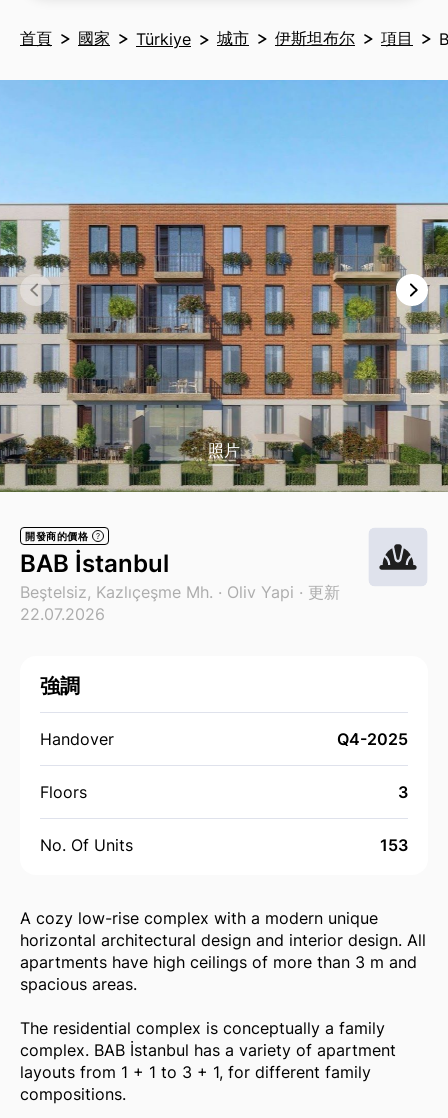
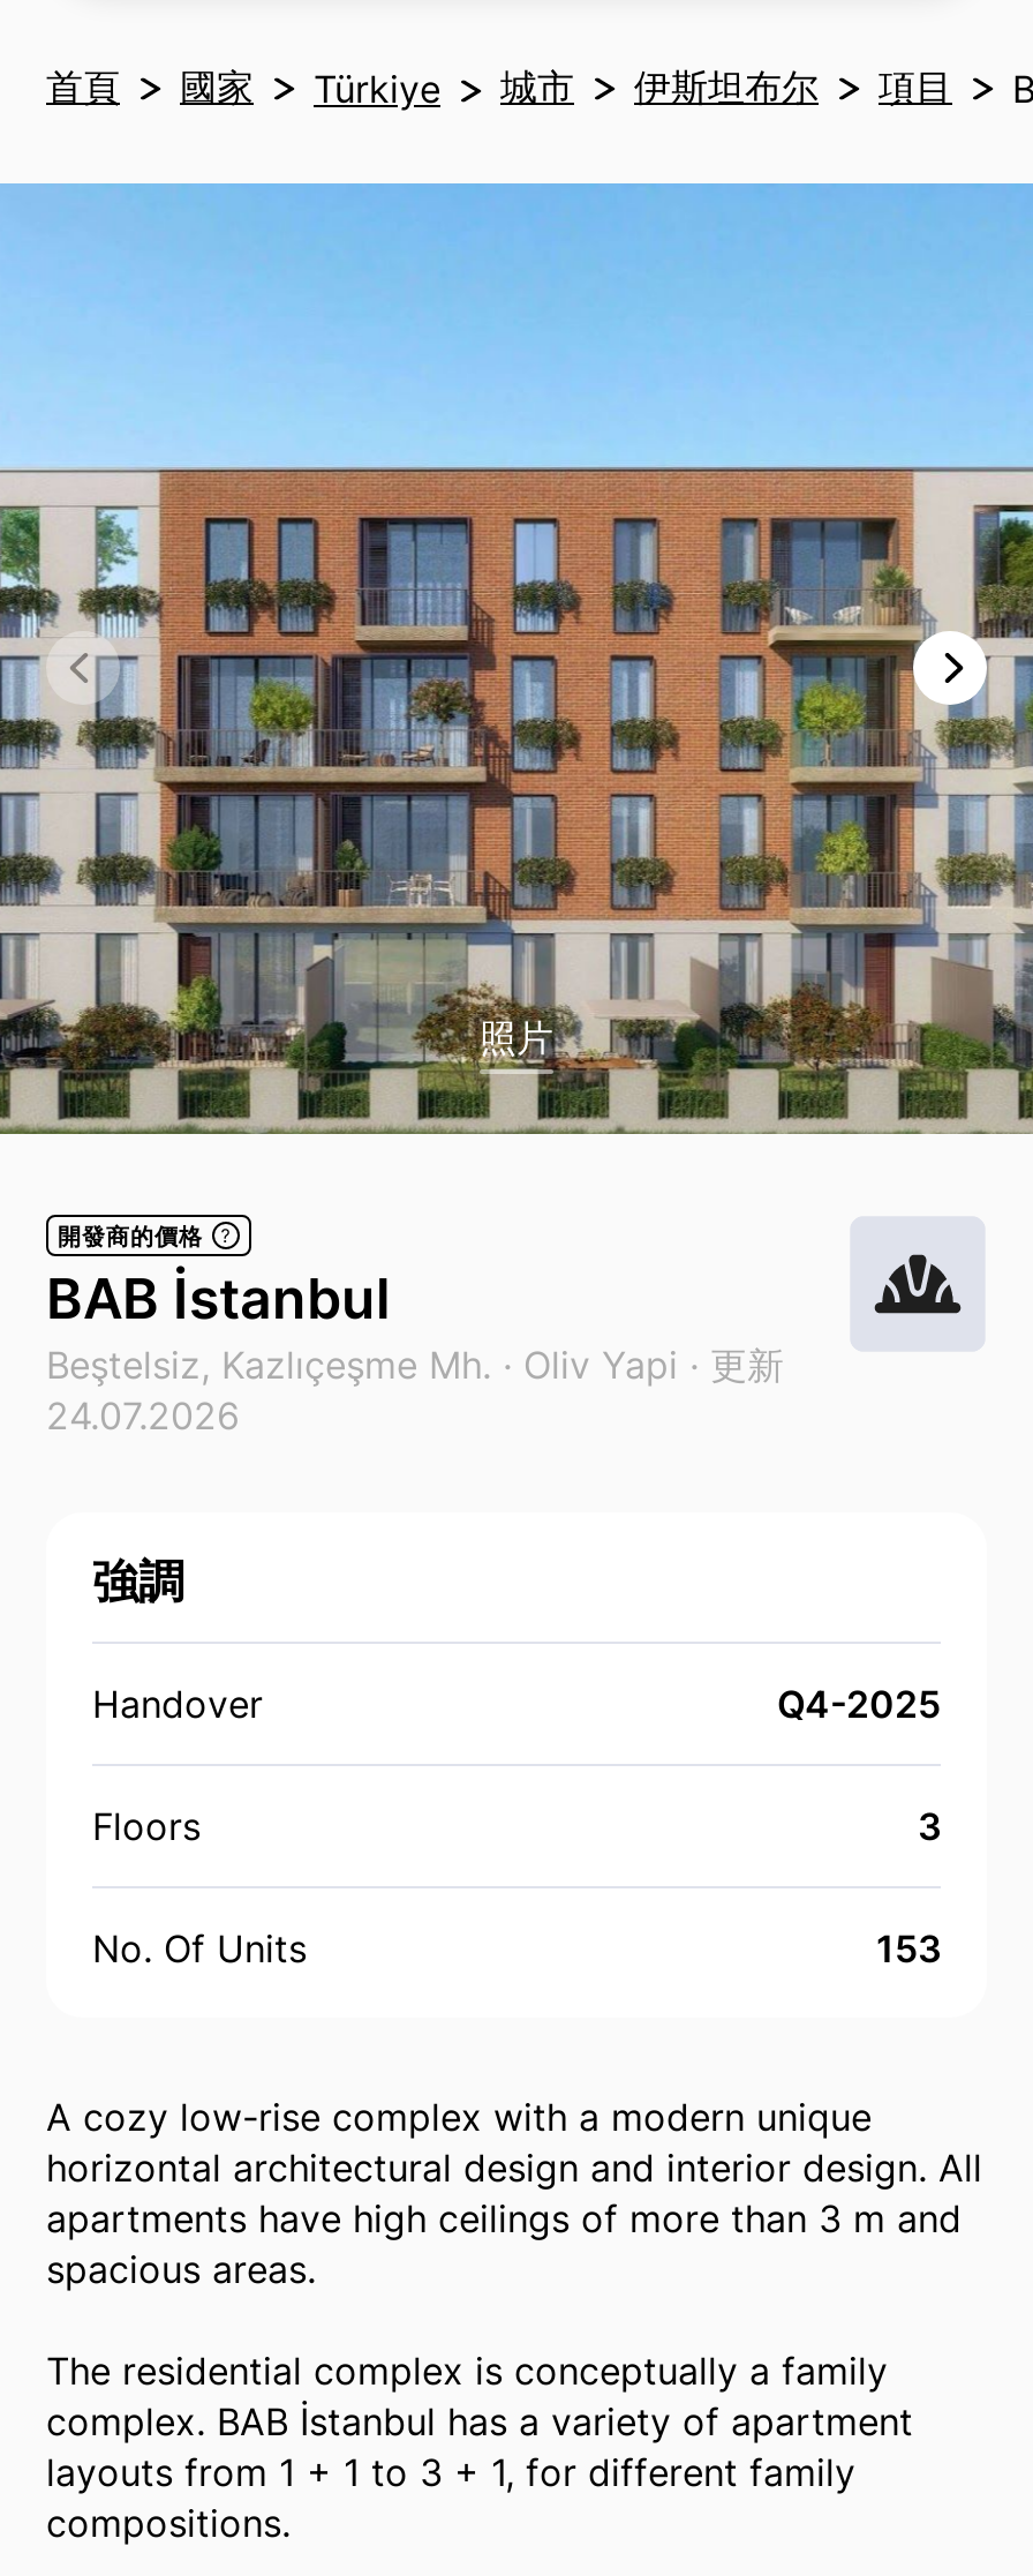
[20,604,105,624] 22.07.2026 -> [46,1392,240,1438] 24.07.2026

